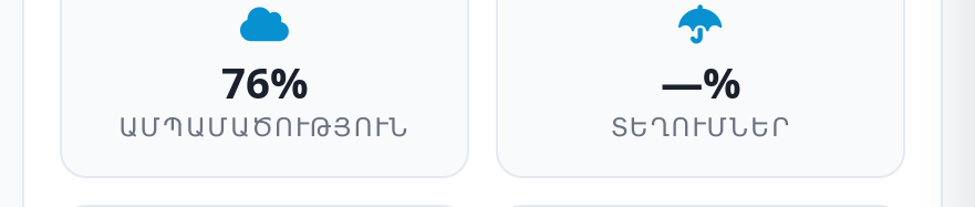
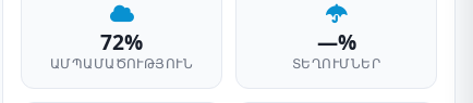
[221,52,308,112] 76% -> [100,27,143,56] 72%

